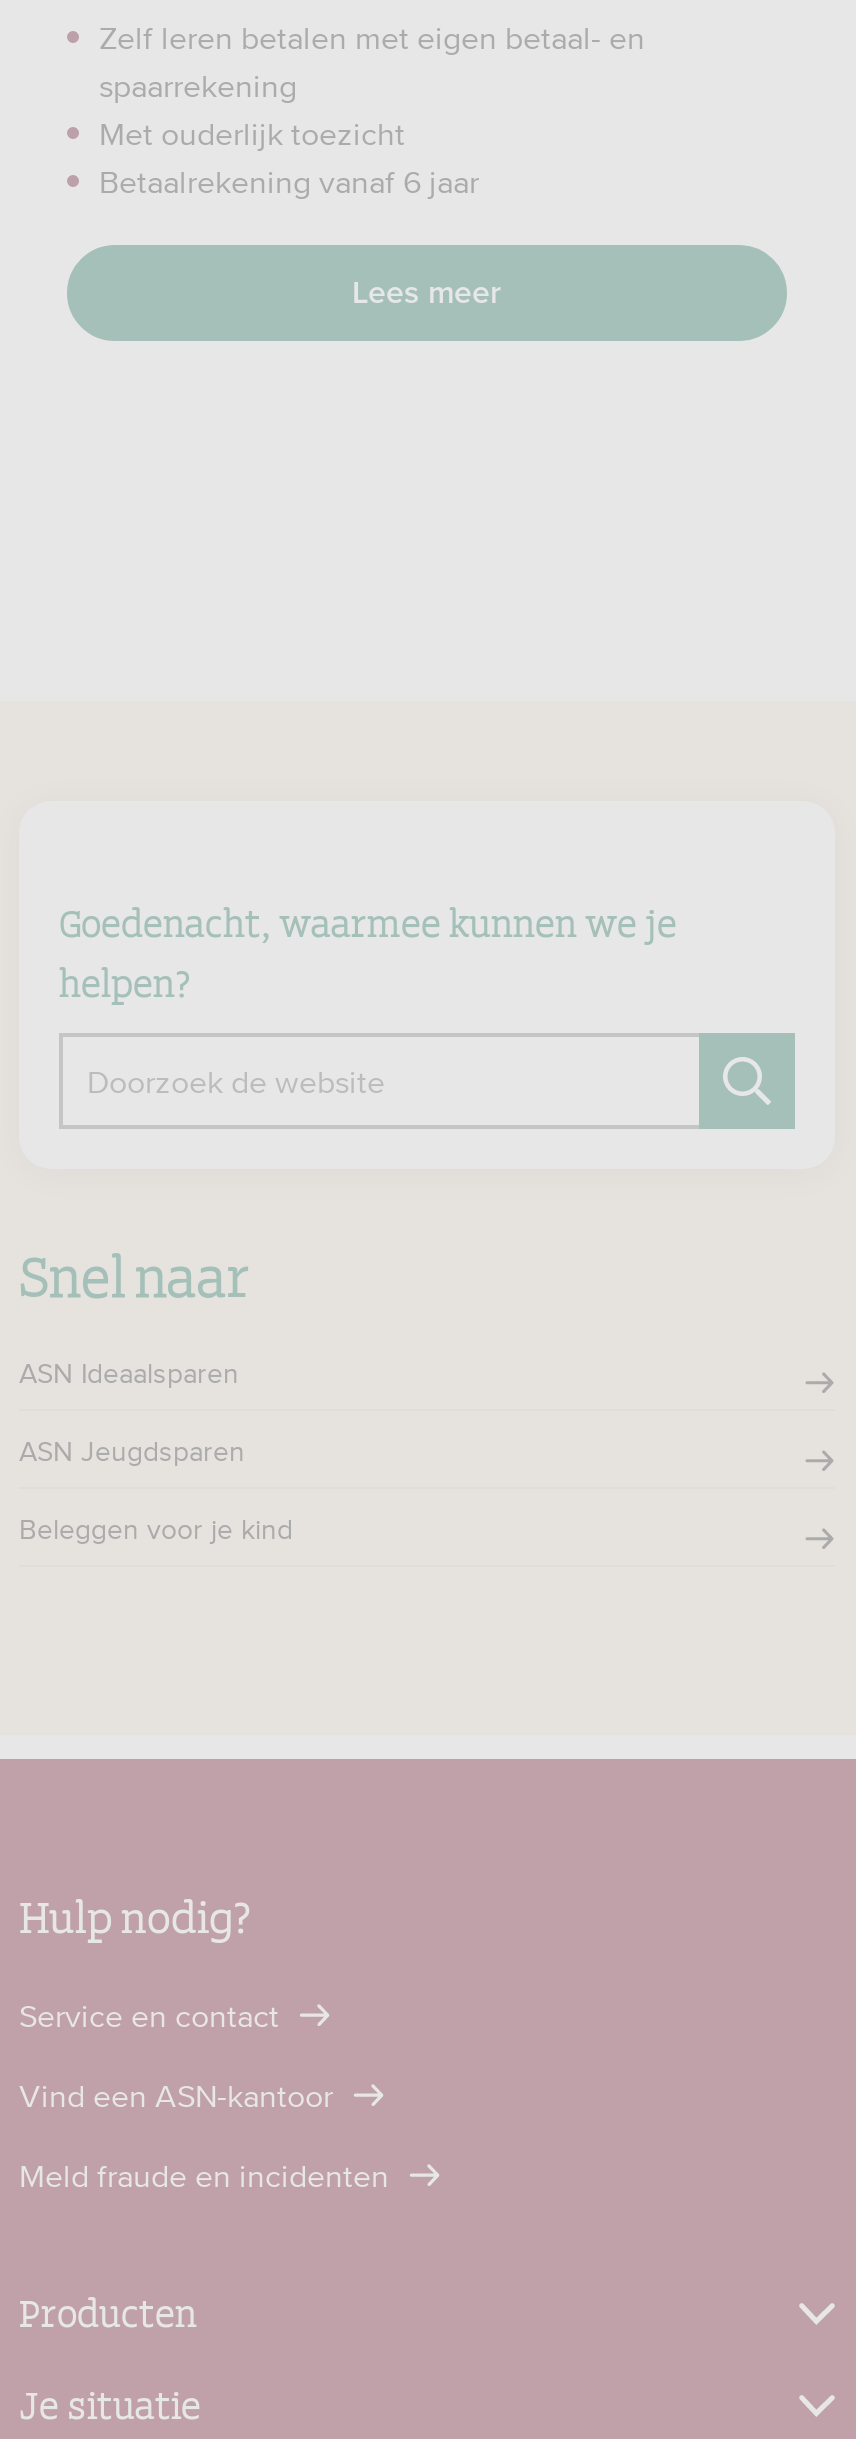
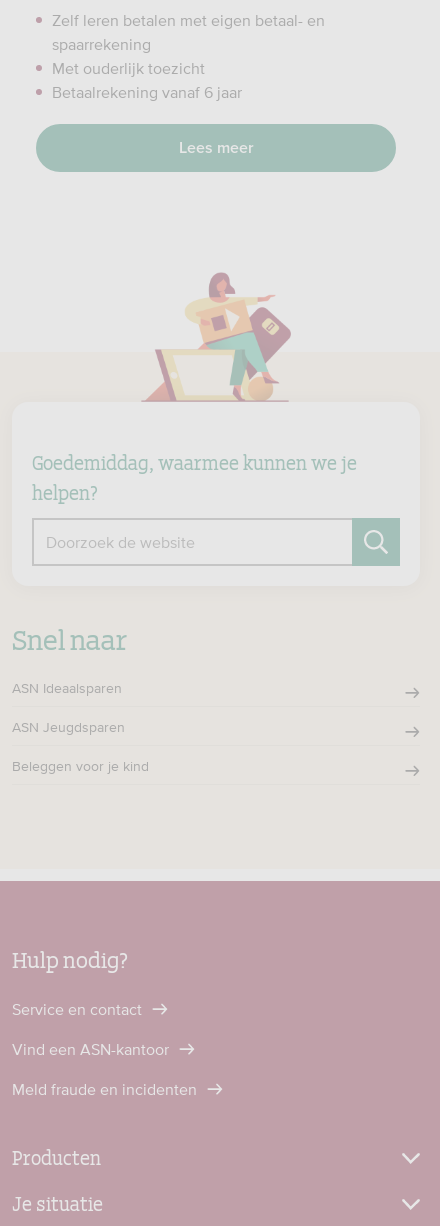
none -> [141,271,292,403] [image]
[59,891,677,947] Goedenacht, waarmee kunnen we je -> [32,447,357,475] Goedemiddag, waarmee kunnen we je

